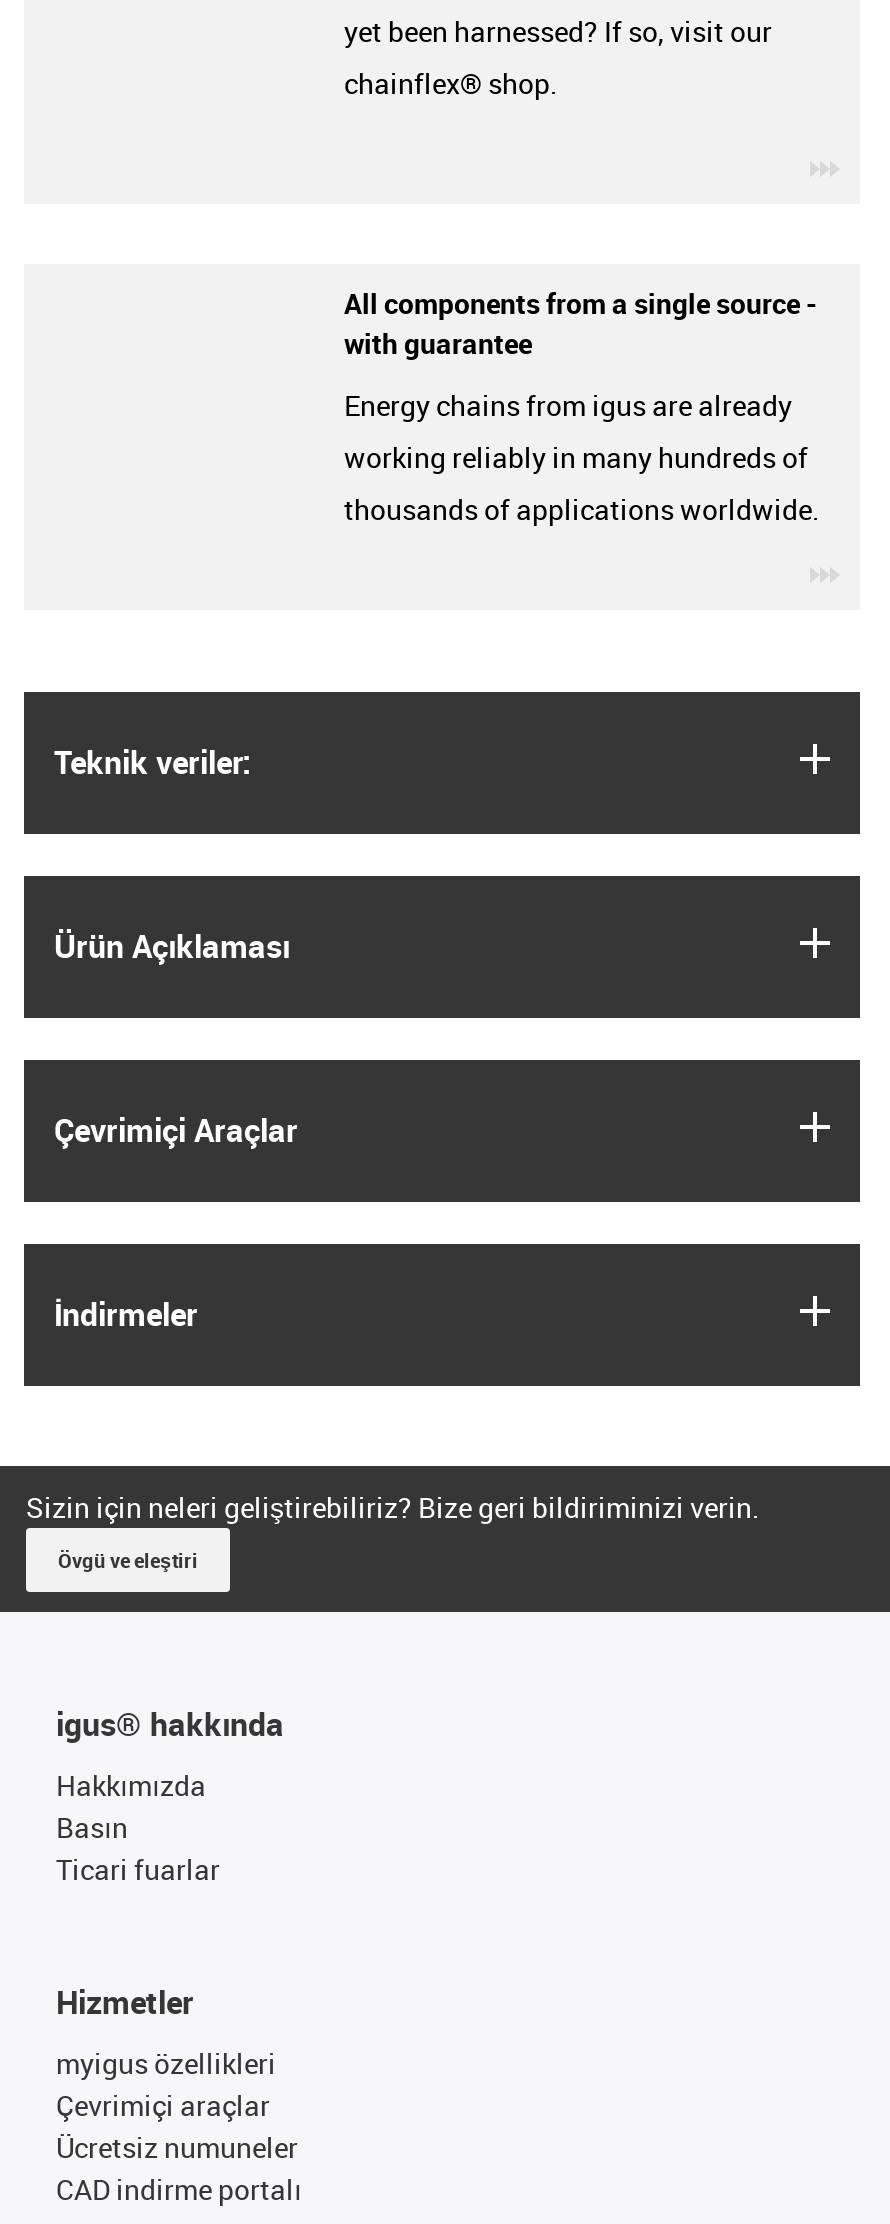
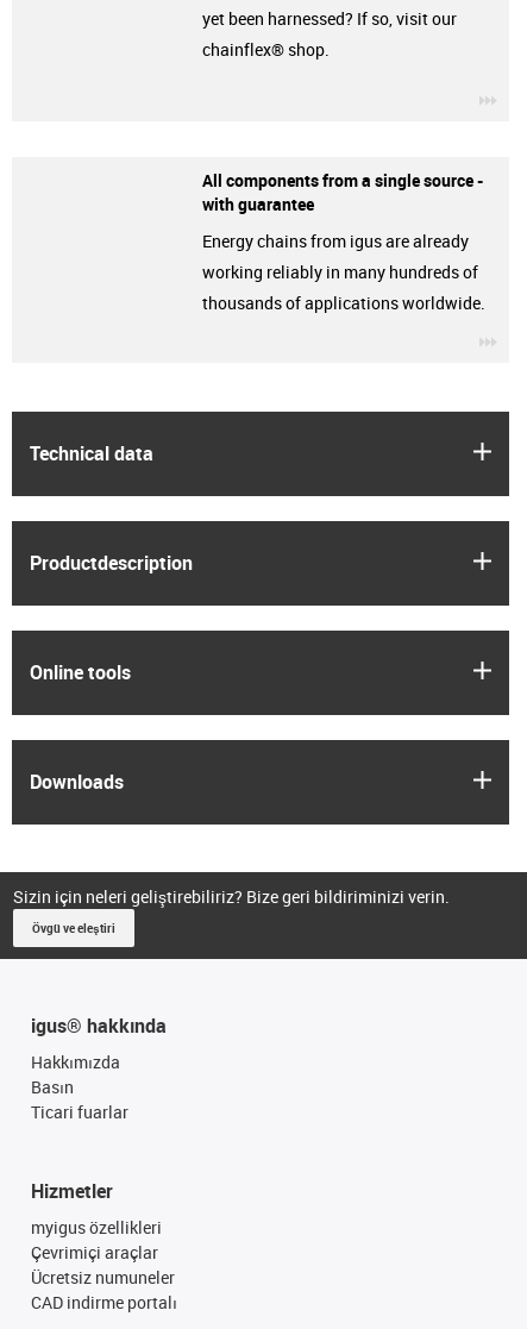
[54,740,252,784] Teknik veriler: -> [30,440,153,466] Technical data
[54,924,290,968] Ürün Açıklaması -> [30,550,193,576] Productdescription
[54,1108,298,1152] Çevrimiçi Araçlar -> [30,659,131,685] Online tools
[54,1292,198,1336] İndirmeler -> [30,769,124,795] Downloads

